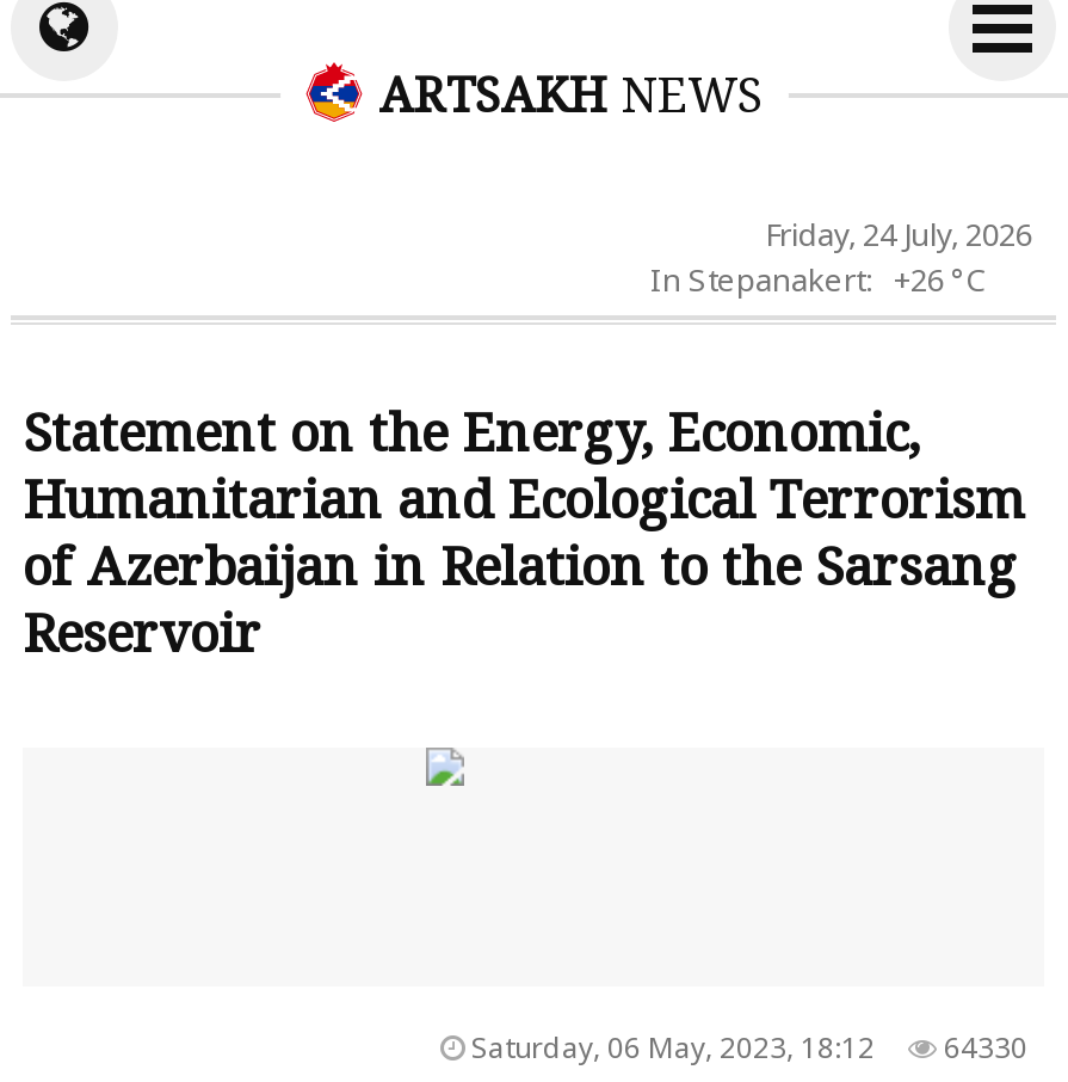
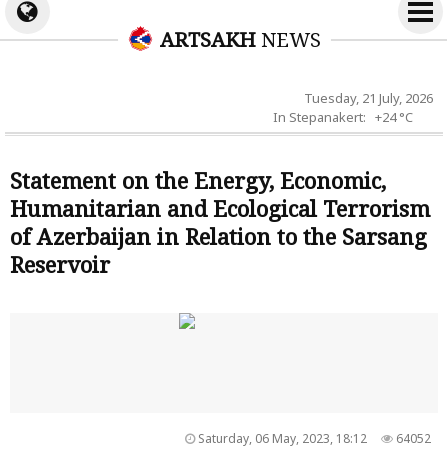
[765,213,1032,256] Friday, 24 July, 2026 -> [304,89,433,107] Tuesday, 21 July, 2026
[650,258,984,301] In Stepanakert: +26 °C -> [273,108,413,126] In Stepanakert: +24 °C
[464,1027,1027,1068] Saturday, 06 May, 2023, 18:12 64330 -> [195,430,431,447] Saturday, 06 May, 2023, 18:12 64052

